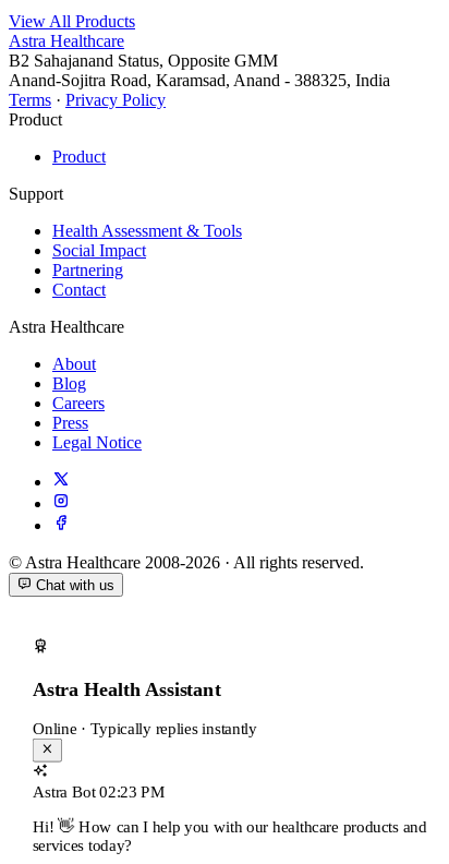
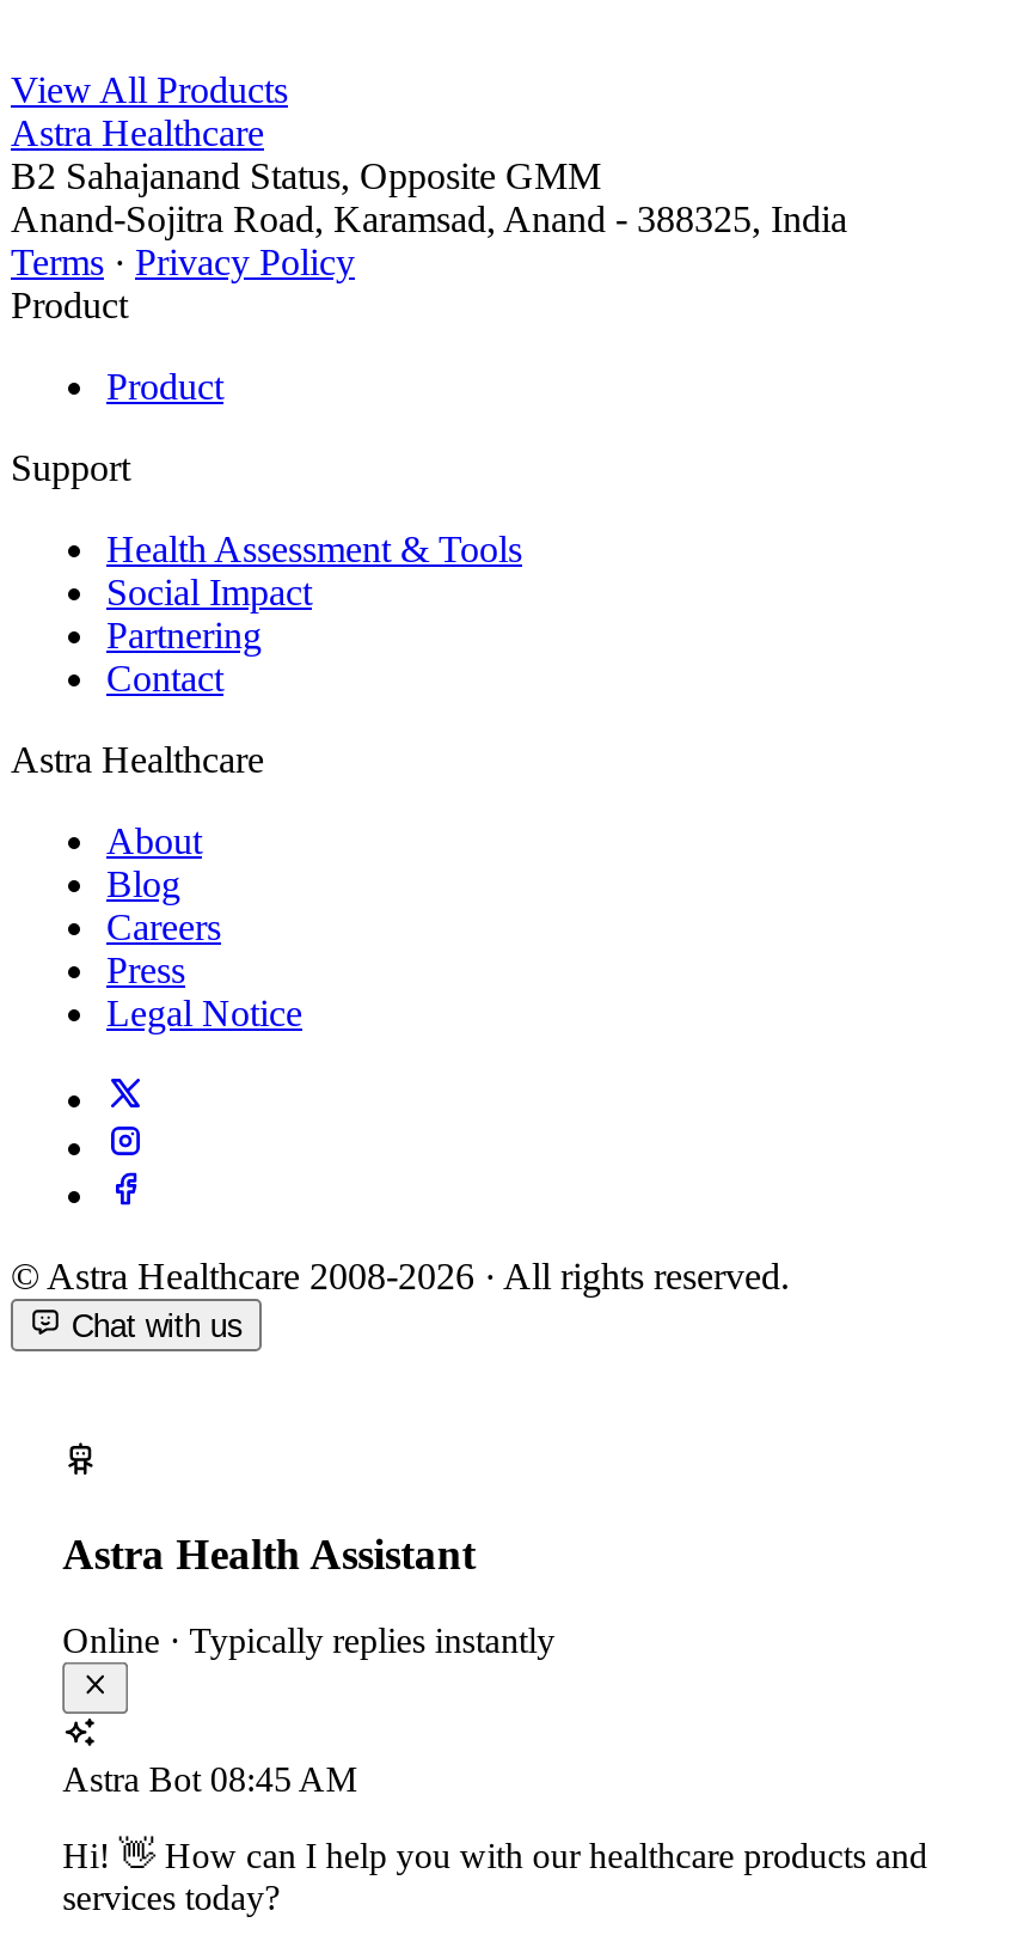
[32,783,165,800] Astra Bot 02:23 PM -> [62,1759,358,1797] Astra Bot 08:45 AM

